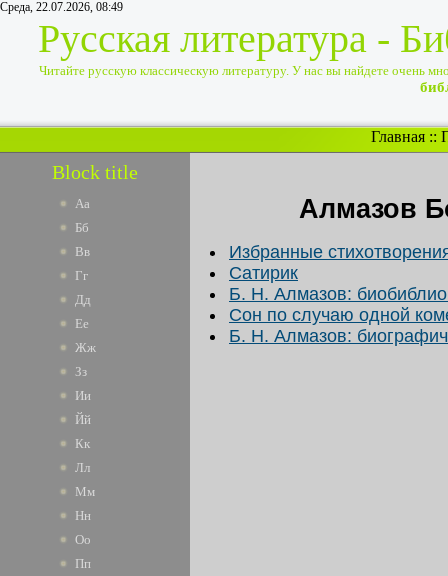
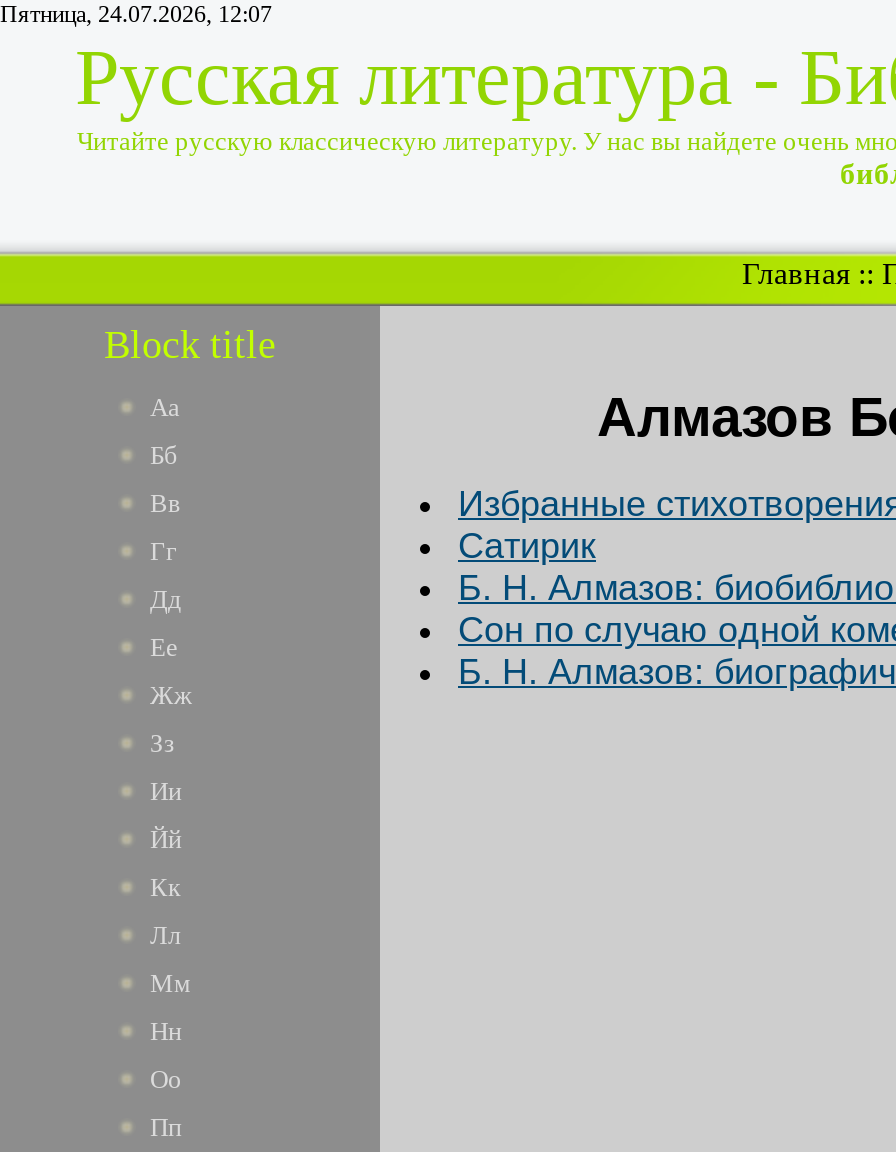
[0,0,123,14] Среда, 22.07.2026, 08:49 -> [0,0,272,28] Пятница, 24.07.2026, 12:07

